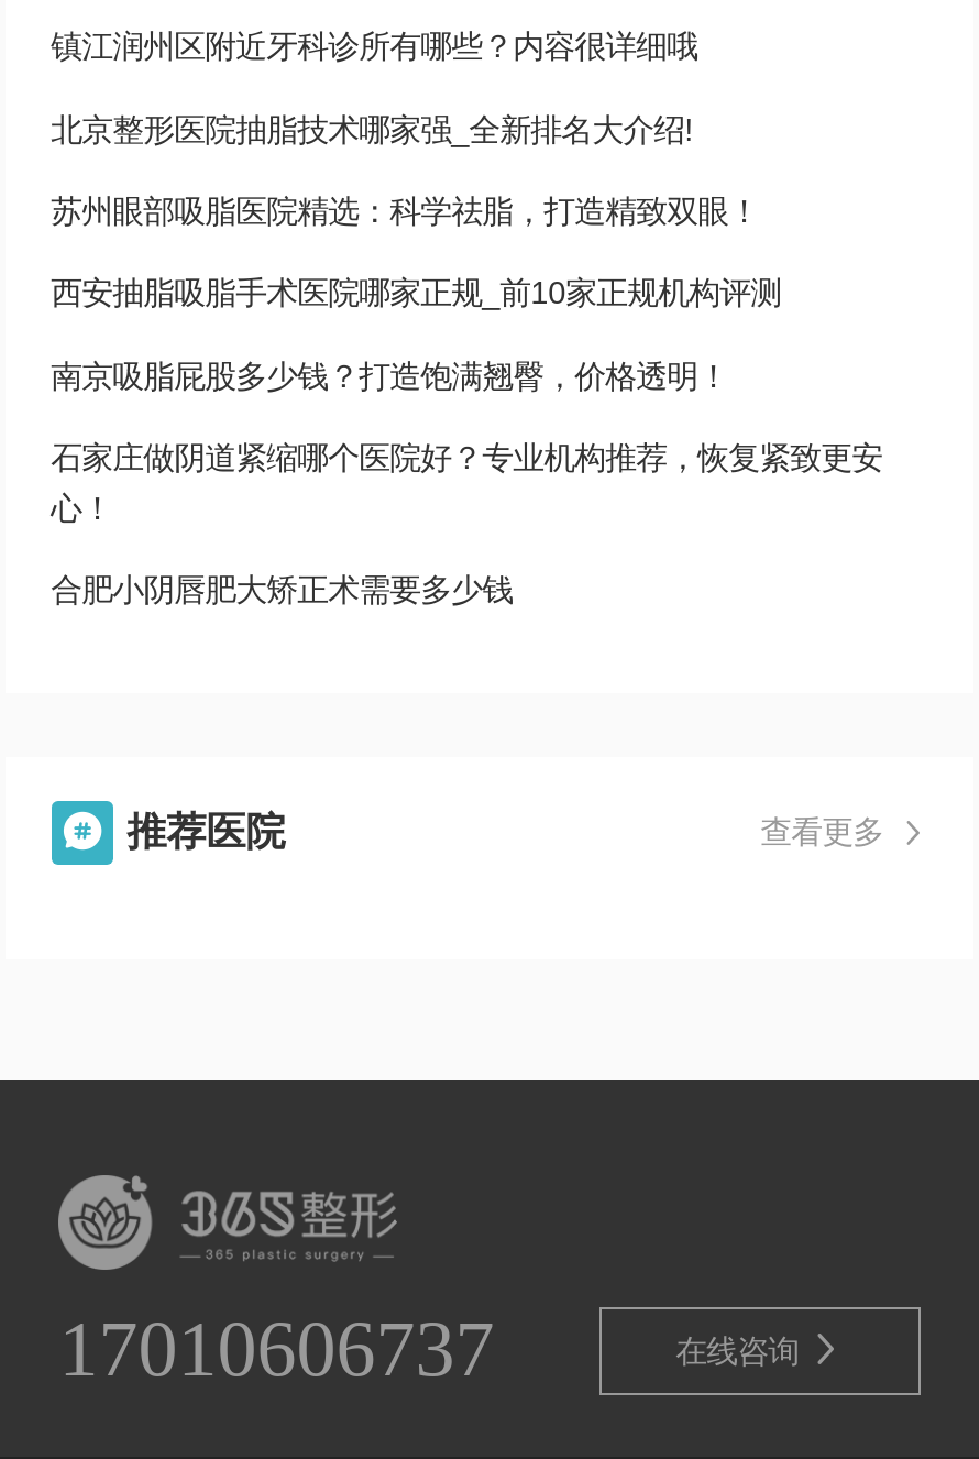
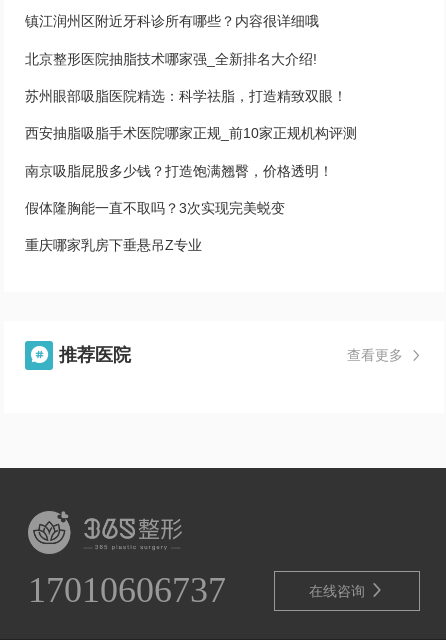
[51,440,882,526] 石家庄做阴道紧缩哪个医院好？专业机构推荐，恢复紧致更安 | 心！ -> [25,200,285,216] 假体隆胸能一直不取吗？3次实现完美蜕变
[51,573,513,608] 合肥小阴唇肥大矫正术需要多少钱 -> [25,237,202,253] 重庆哪家乳房下垂悬吊Z专业

